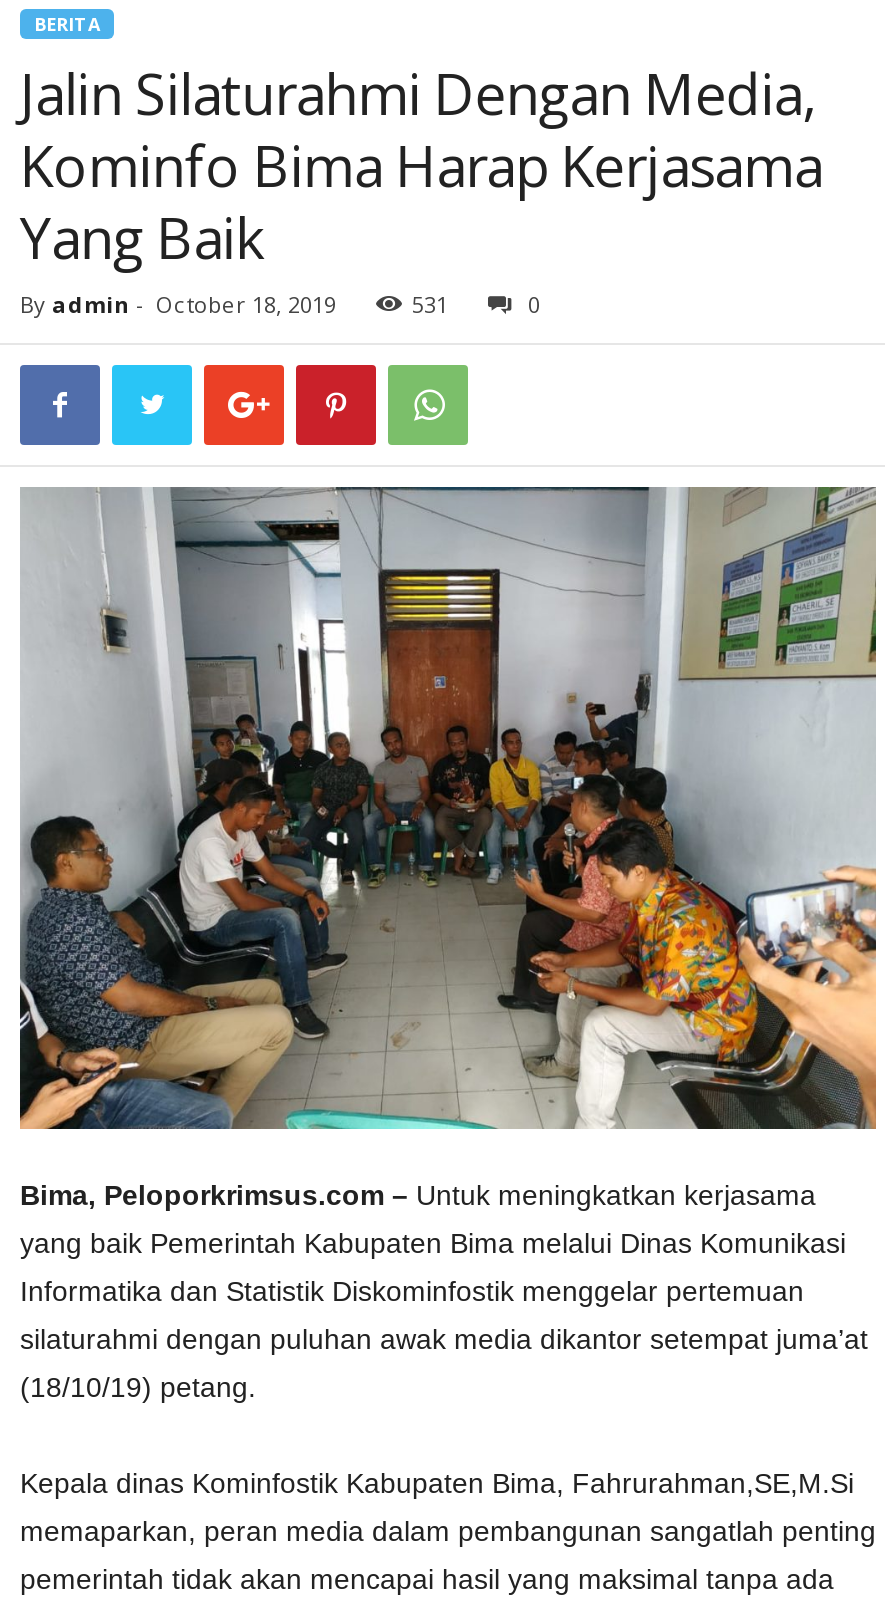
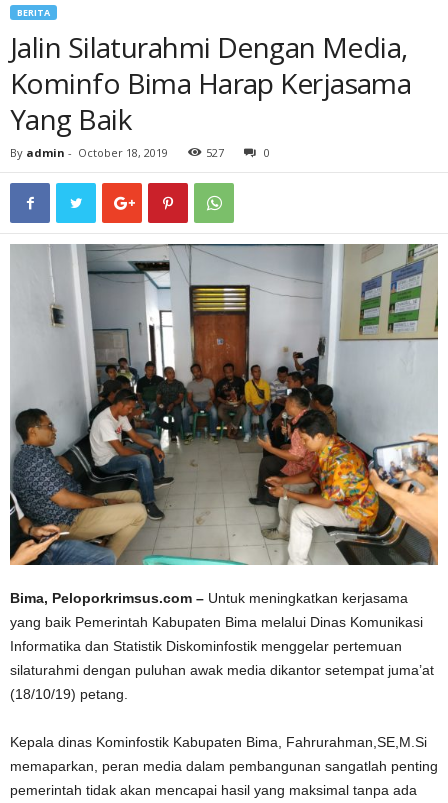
[412,289,448,319] 531 -> [206,145,224,160] 527

